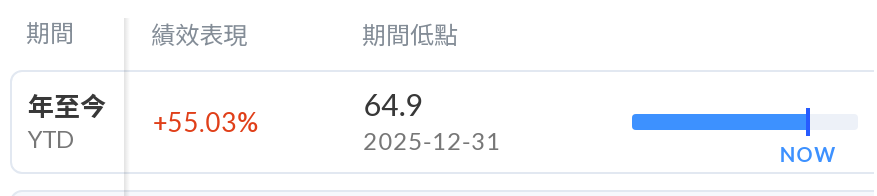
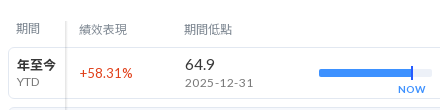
[28,89,259,137] 年至今 +55.03% -> [17,56,133,80] 年至今 +58.31%

